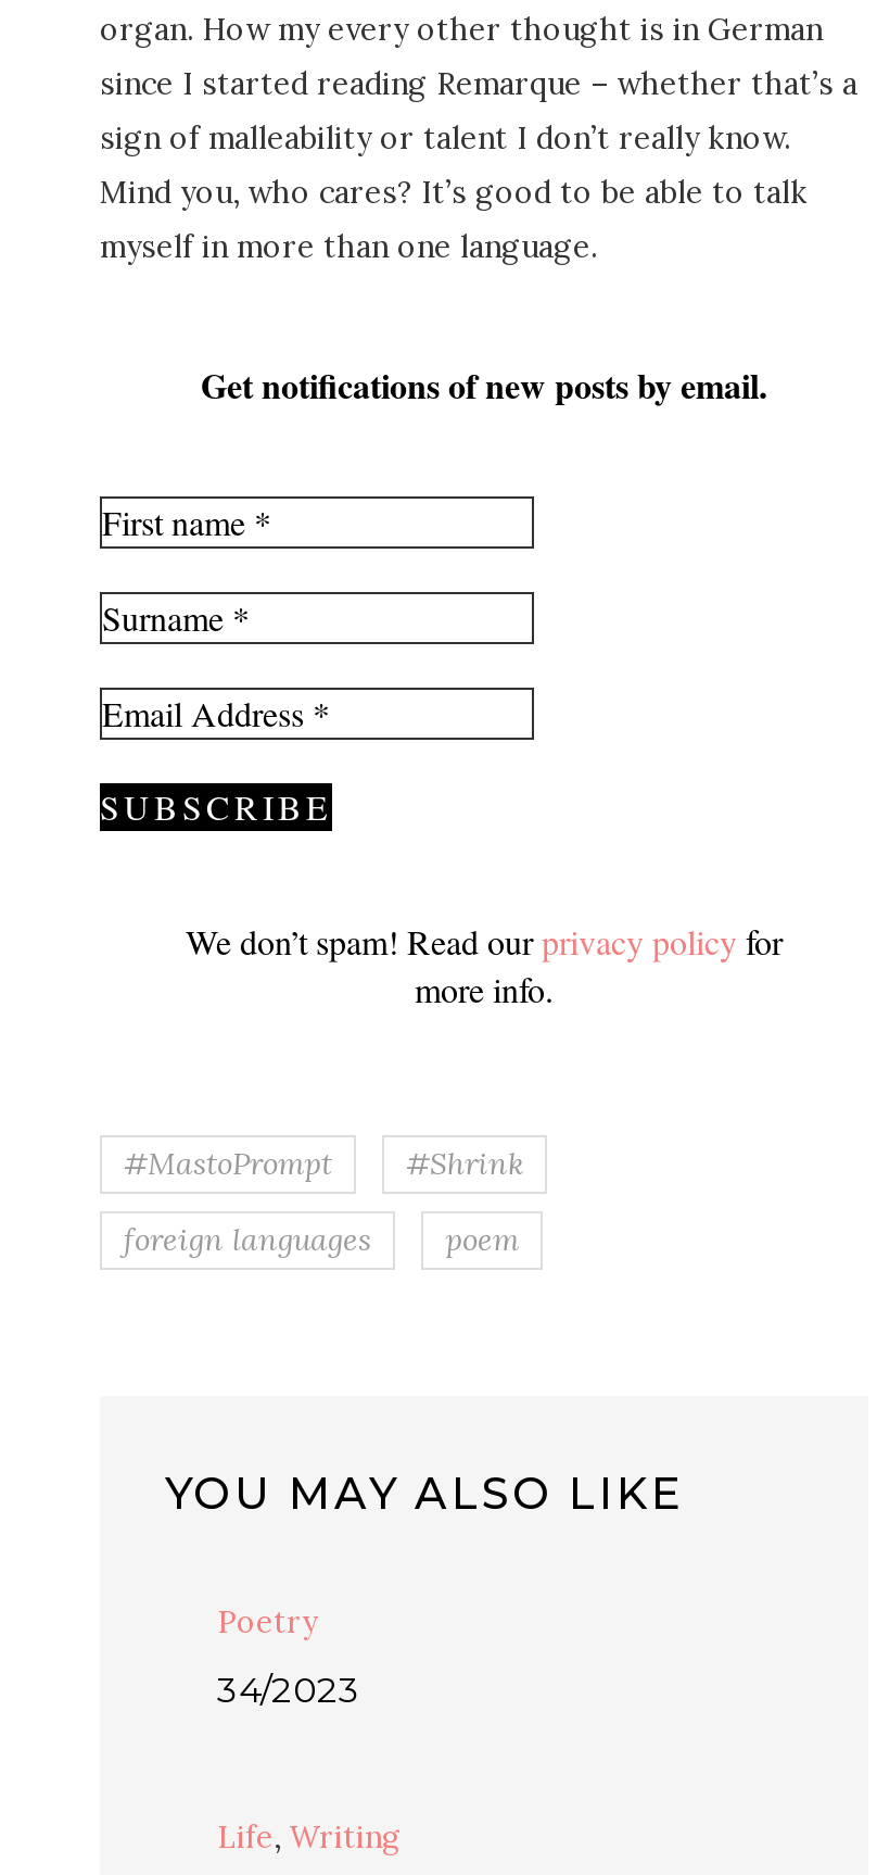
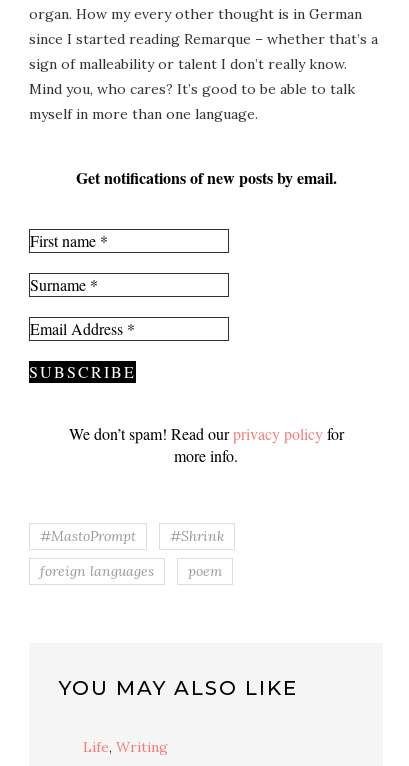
[217,1602,360,1711] Poetry | 34/2023 -> none

